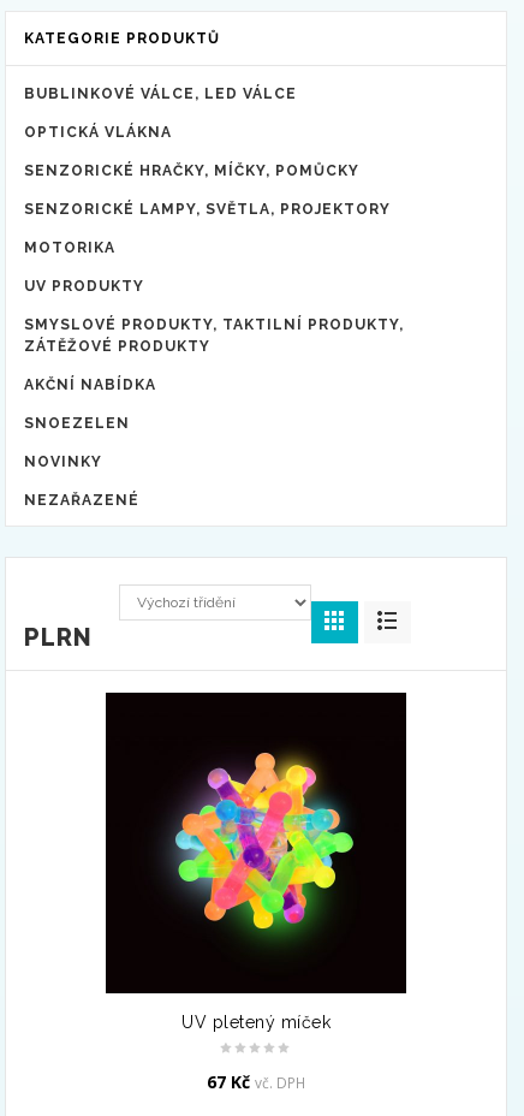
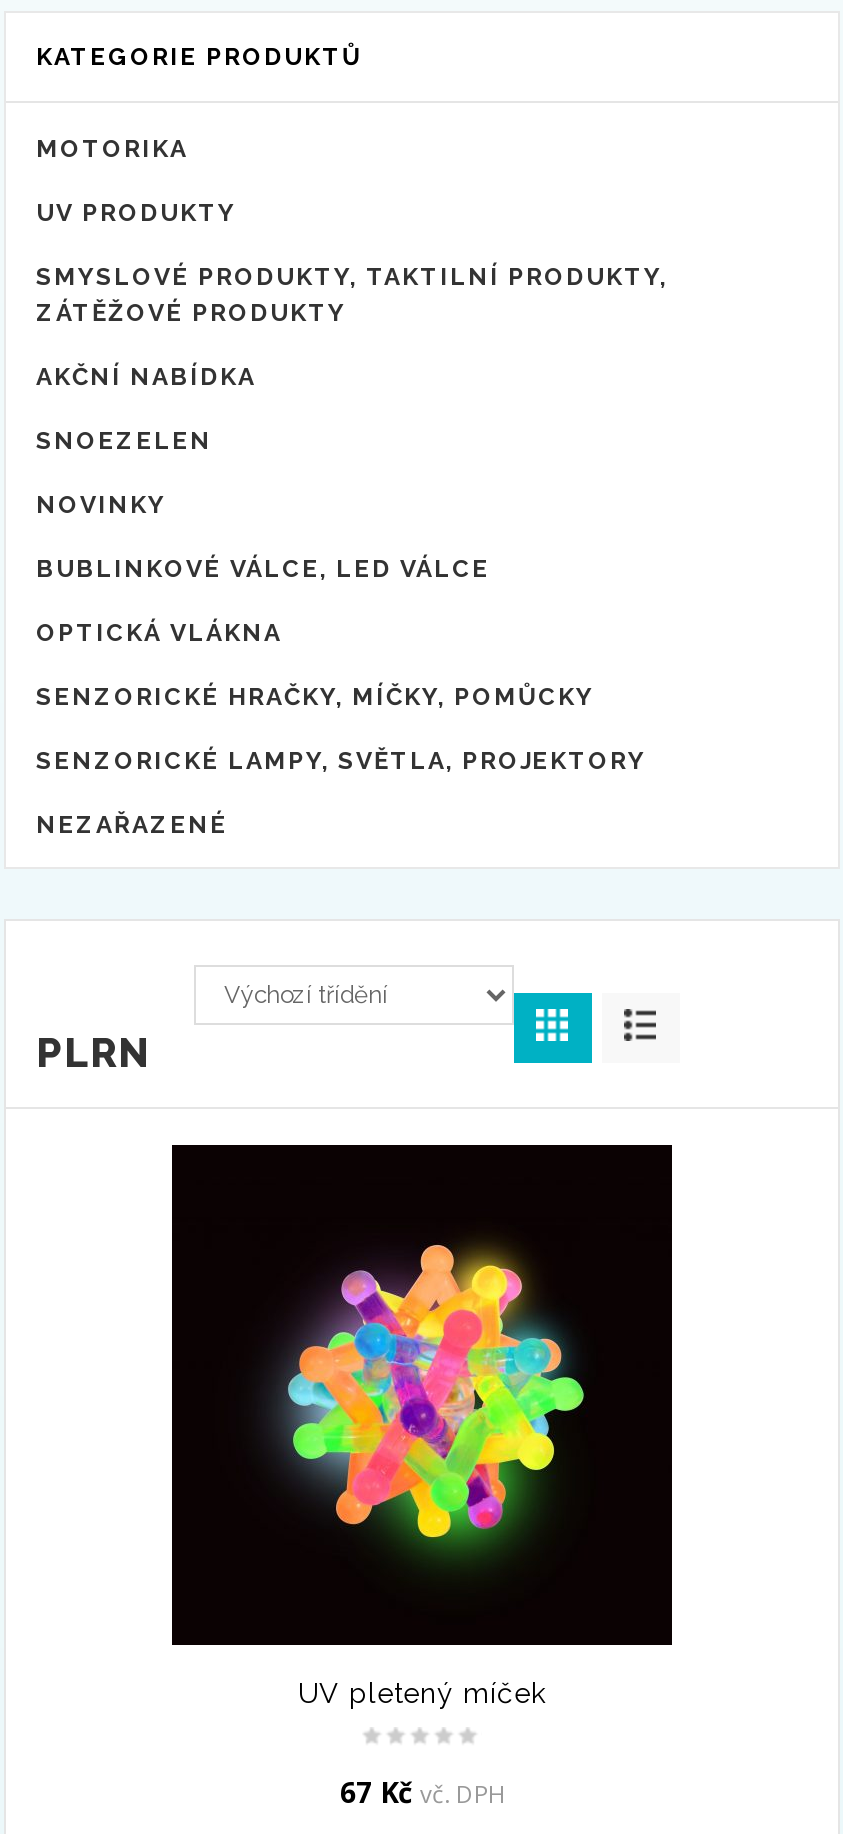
moved [24,85,391,218] -> [36,555,646,775]: BUBLINKOVÉ VÁLCE, LED VÁLCE | OPTICKÁ VLÁKNA | SENZORICKÉ HRAČKY, MÍČKY, POMŮCKY | SENZORICKÉ LAMPY, SVĚTLA, PROJEKTORY
moved [24,239,404,470] -> [36,135,668,519]: MOTORIKA | UV PRODUKTY | SMYSLOVÉ PRODUKTY, TAKTILNÍ PRODUKTY, | ZÁTĚŽOVÉ PRODUKTY | AKČNÍ NABÍDKA | SNOEZELEN | NOVINKY

